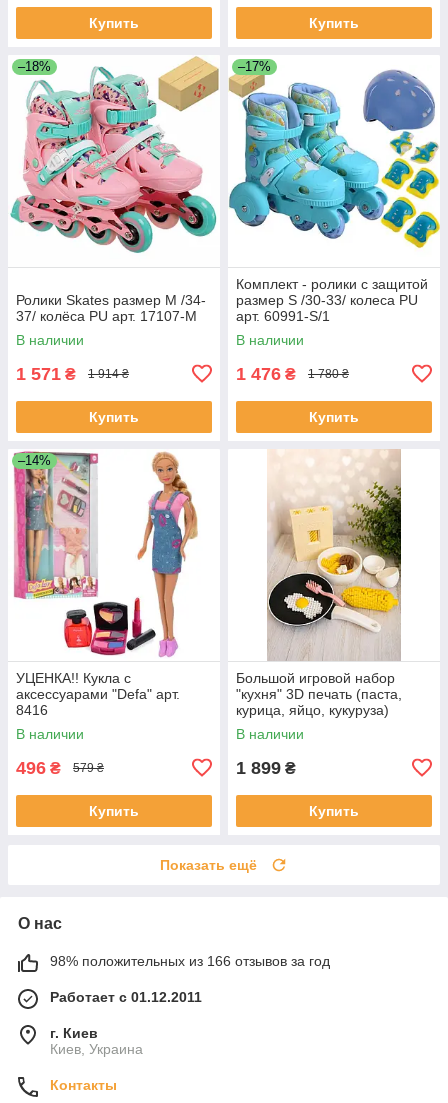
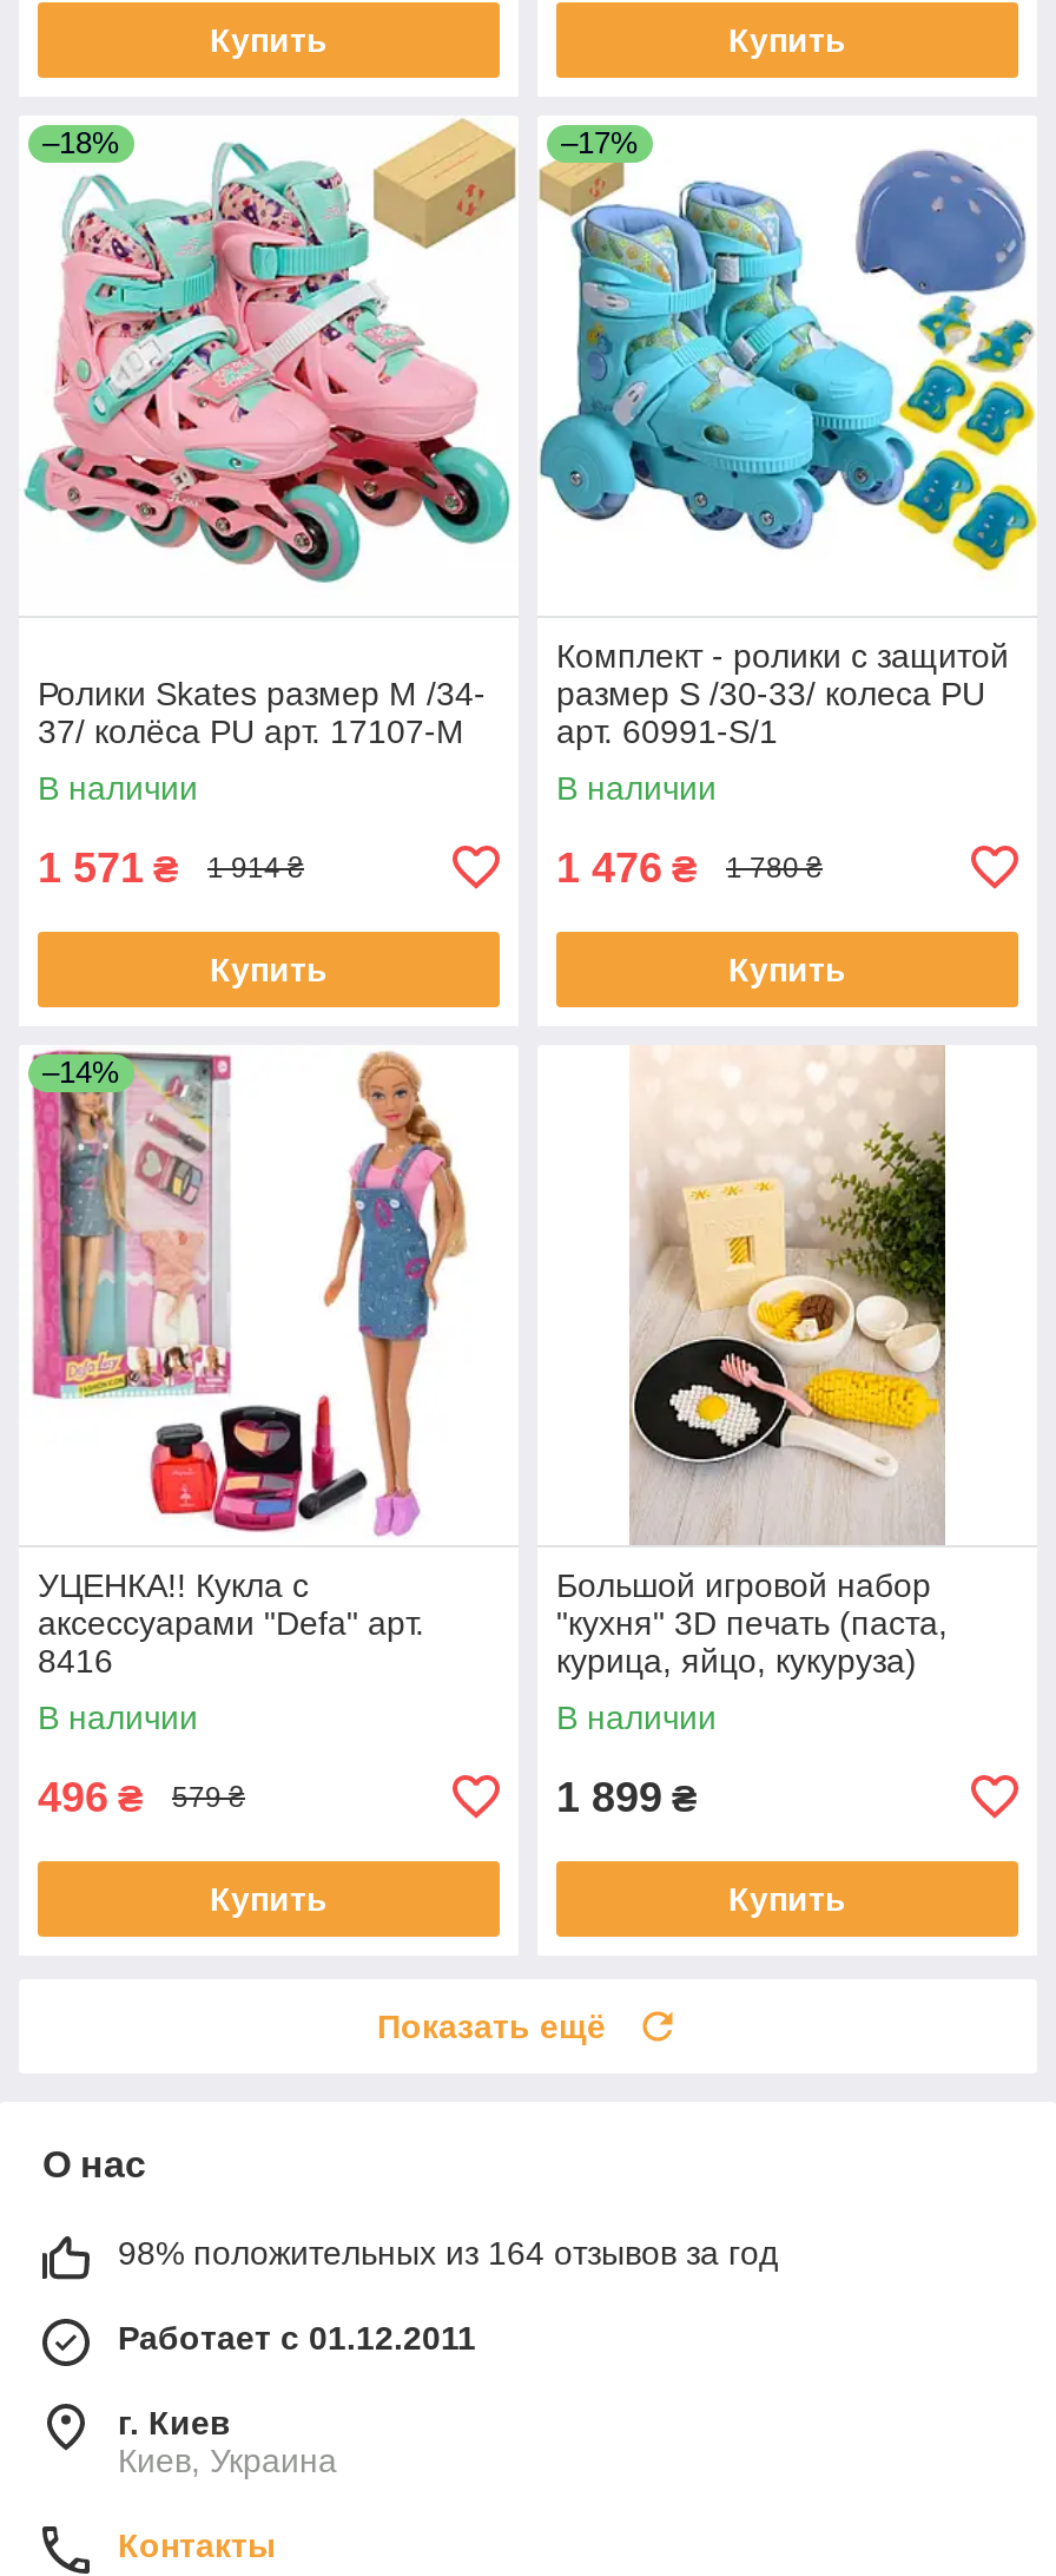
[50,953,330,969] 98% положительных из 166 отзывов за год -> [118,2233,778,2271] 98% положительных из 164 отзывов за год

